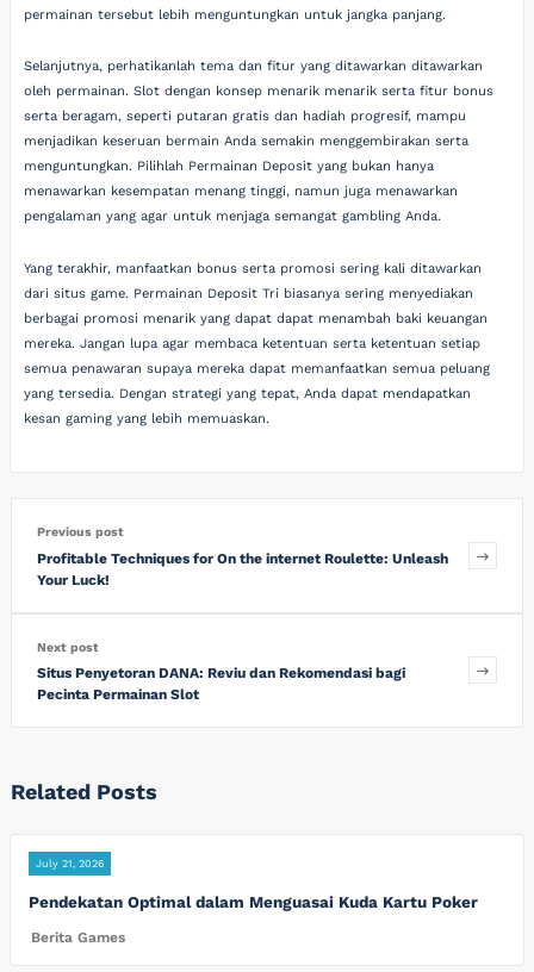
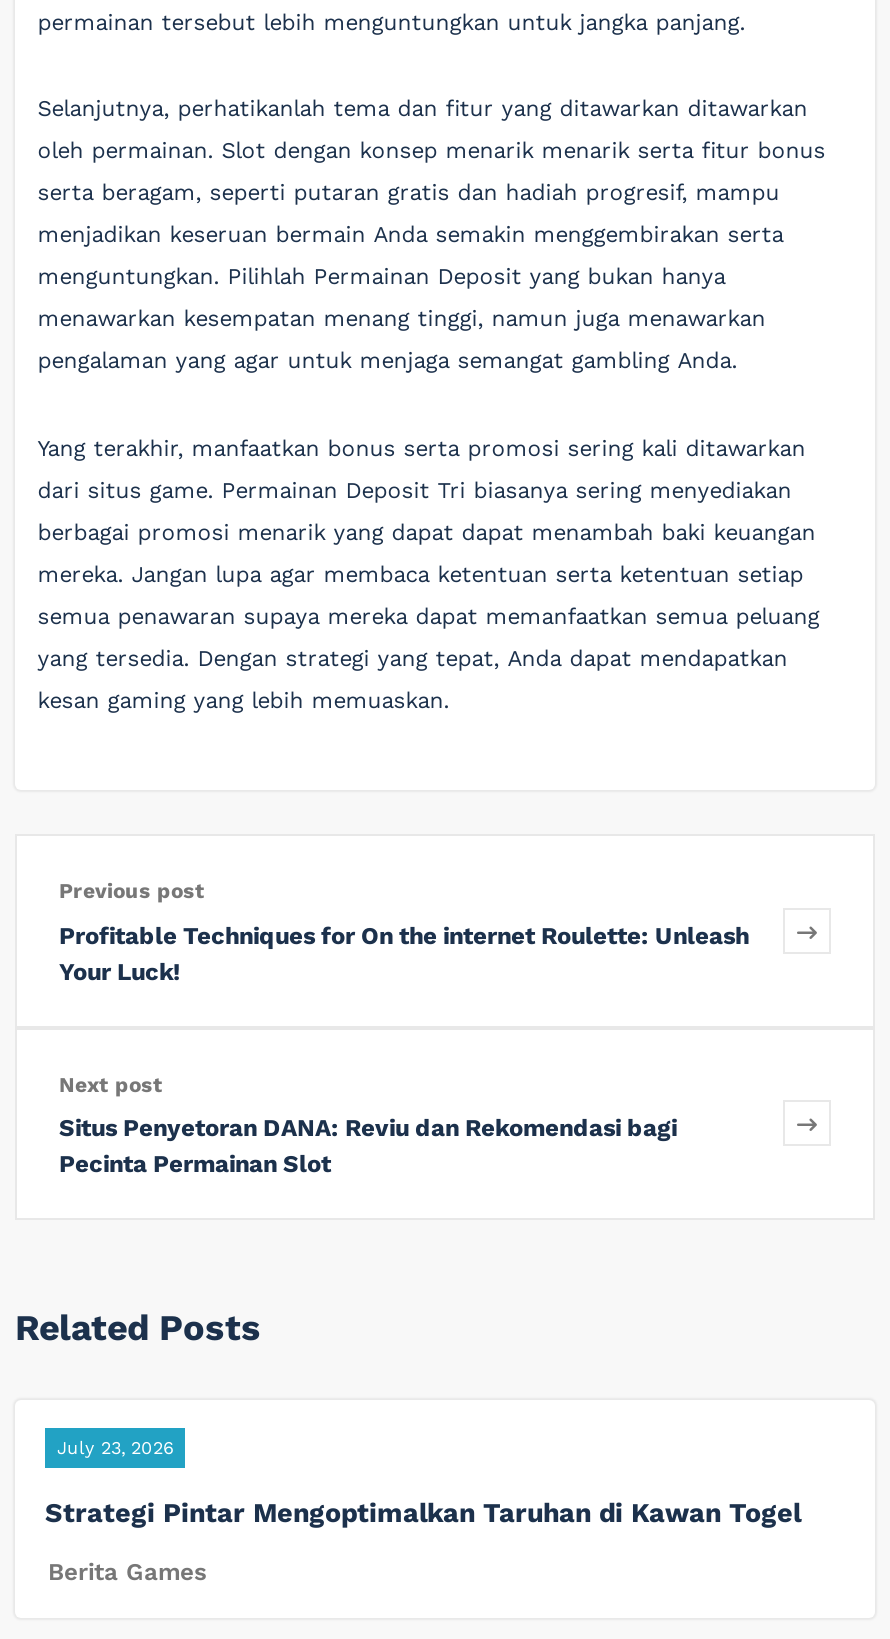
[36,857,104,869] July 21, 2026 -> [57,1437,173,1457] July 23, 2026
[29,892,478,911] Pendekatan Optimal dalam Menguasai Kuda Kartu Poker -> [45,1495,801,1527] Strategi Pintar Mengoptimalkan Taruhan di Kawan Togel

